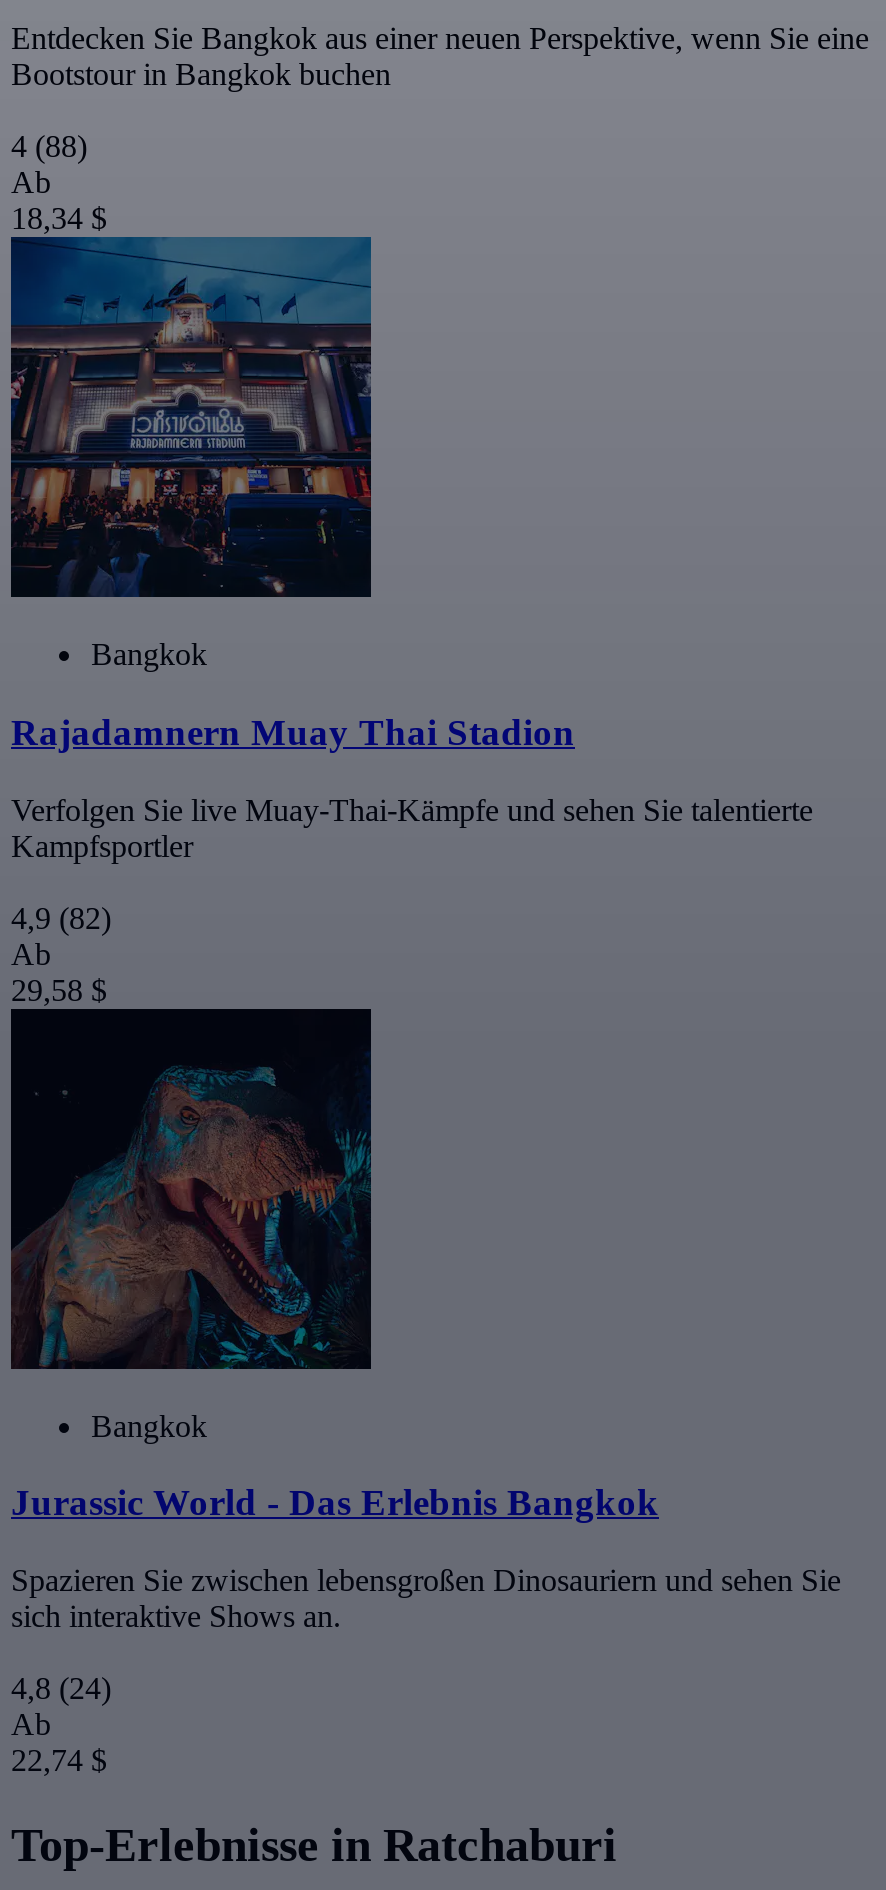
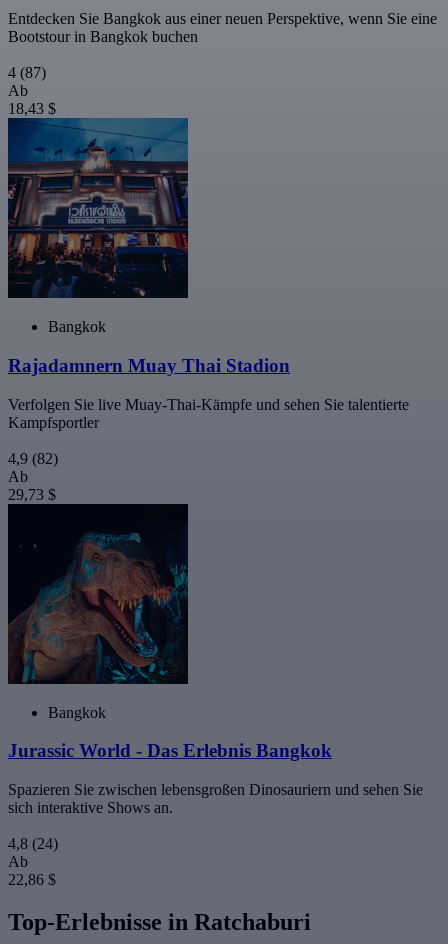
[11,129,87,163] 4 (88) -> [8,64,46,81] 4 (87)
[11,201,107,235] 18,34 $ -> [8,100,56,117] 18,43 $
[11,972,107,1006] 29,58 $ -> [8,485,56,502] 29,73 $
[11,1743,107,1777] 22,74 $ -> [8,871,56,888] 22,86 $

